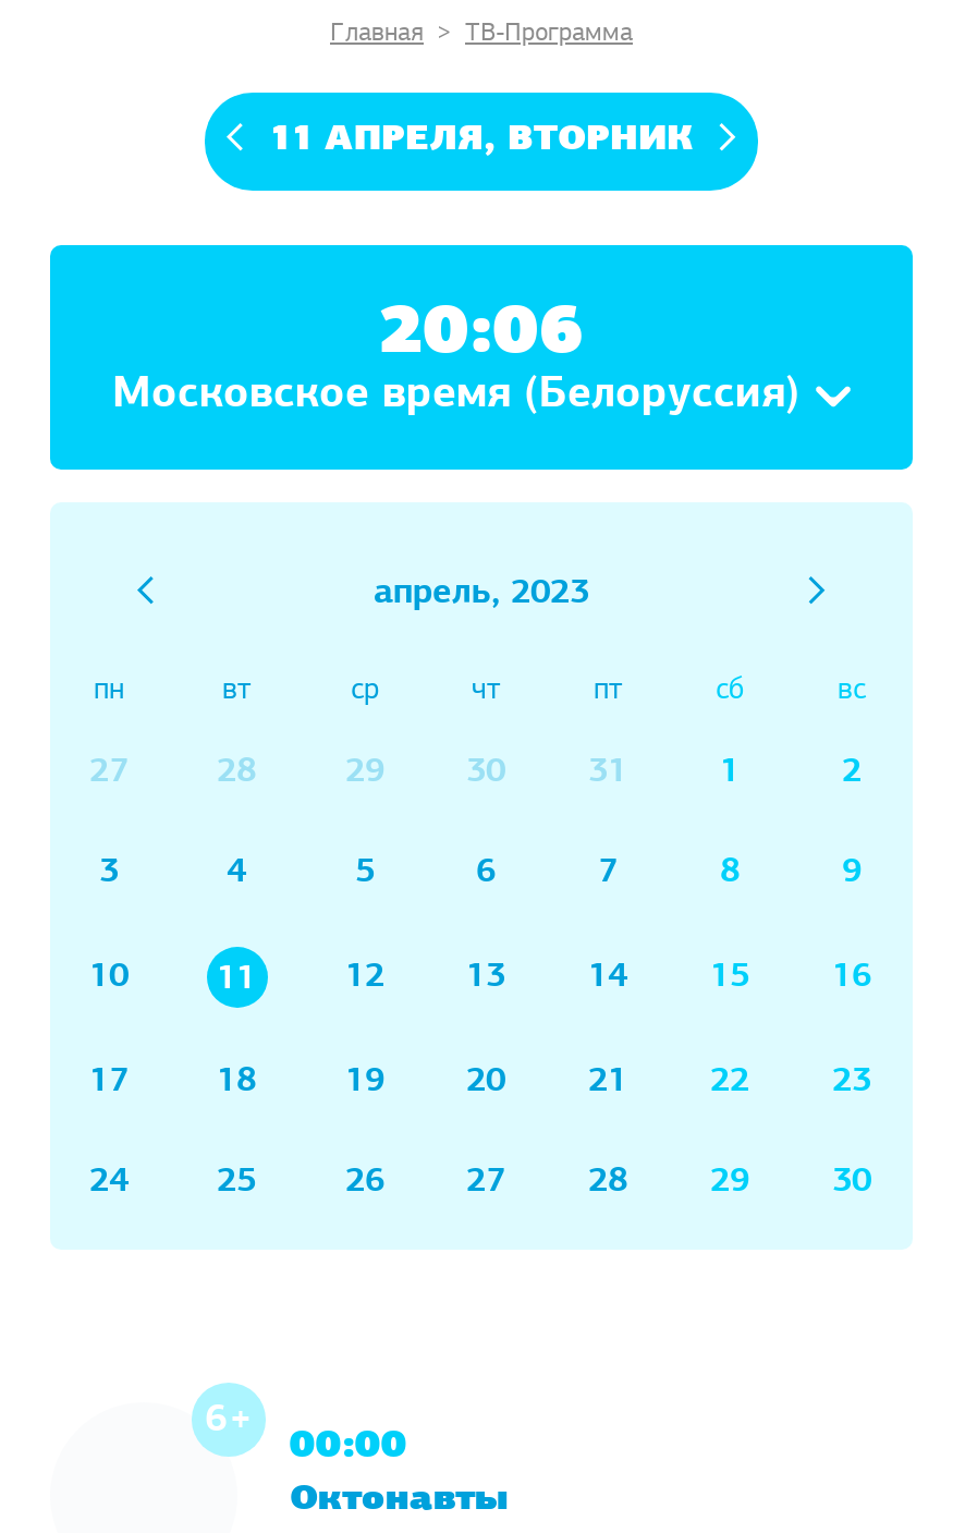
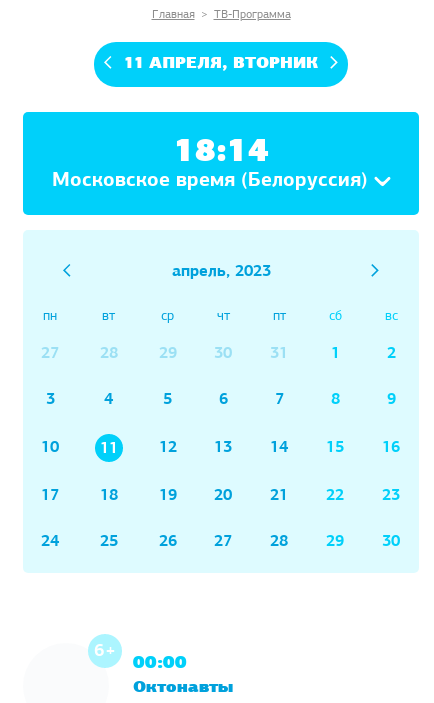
[378,300,585,369] 20:06 -> [173,137,268,169] 18:14

